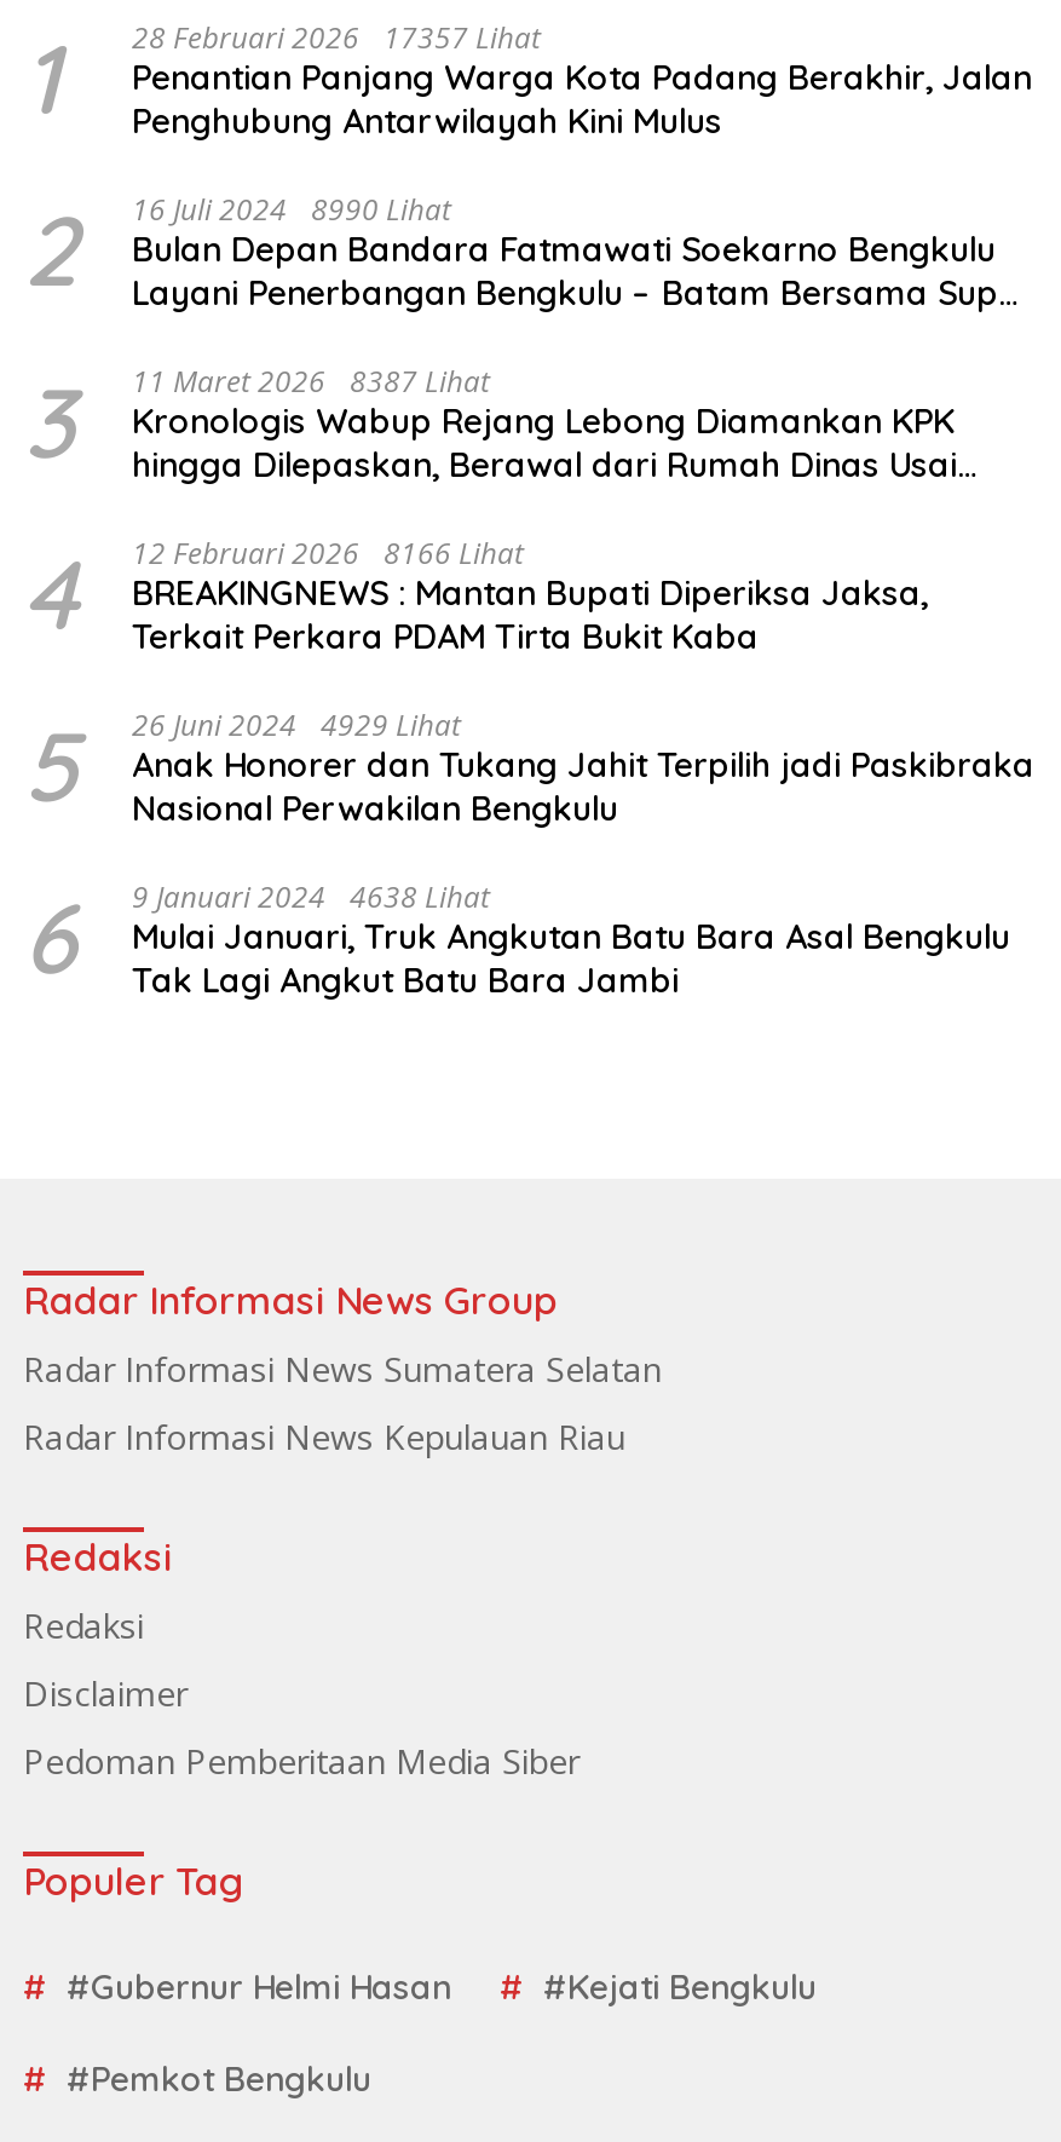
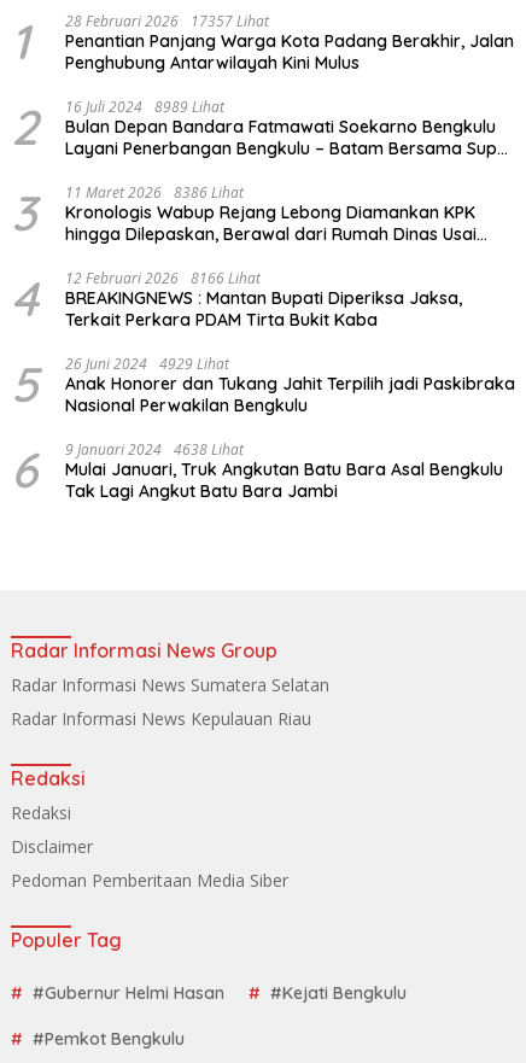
[132,189,451,230] 16 Juli 2024 8990 Lihat -> [65,96,224,117] 16 Juli 2024 8989 Lihat
[23,360,957,486] 3 11 Maret 2026 8387 Lihat Kronologis Wabup Rejang Lebong Diamankan KPK hingga Dilepaskan, Berawal dari Rumah Dinas Usai -> [11,182,477,245] 3 11 Maret 2026 8386 Lihat Kronologis Wabup Rejang Lebong Diamankan KPK hingga Dilepaskan, Berawal dari Rumah Dinas Usai

